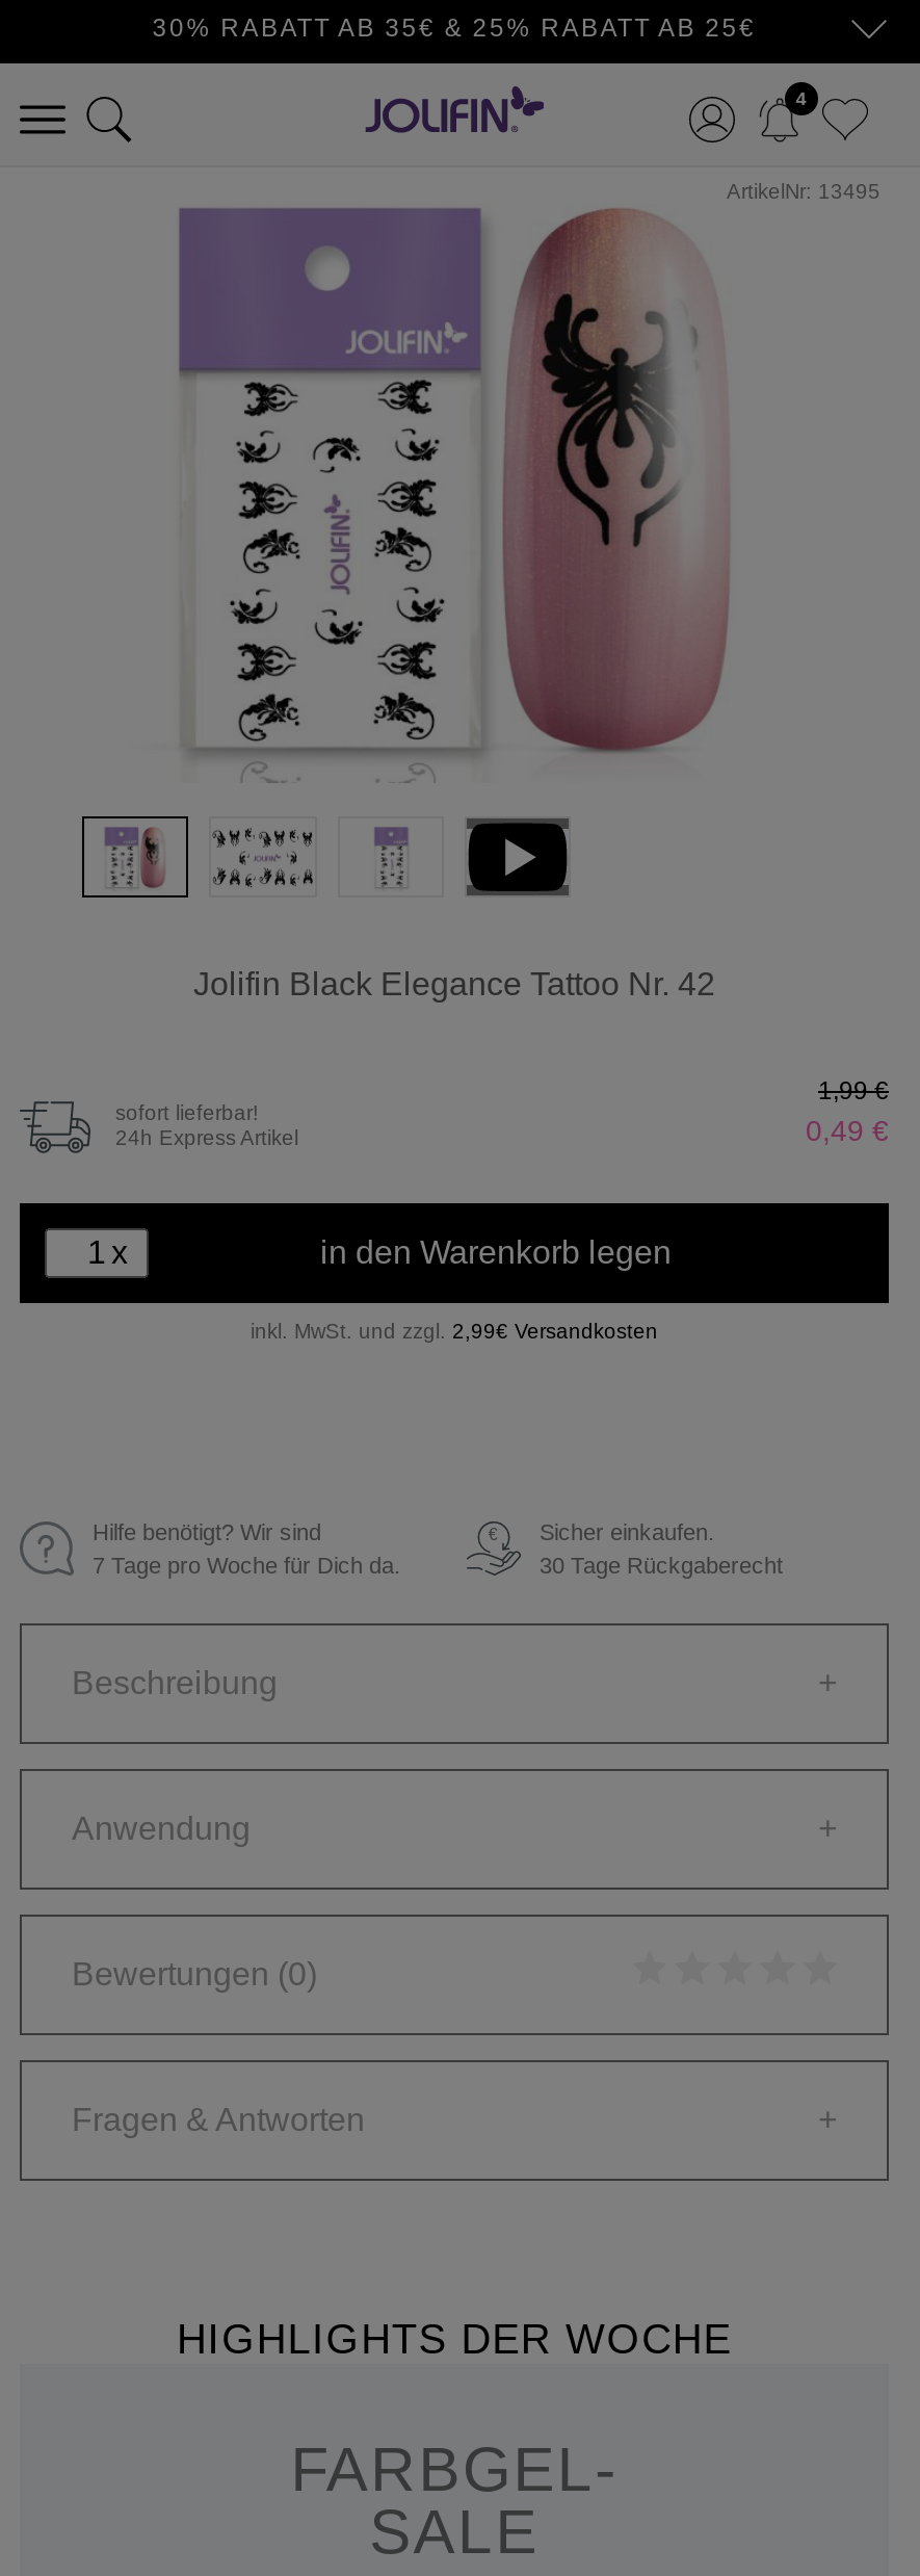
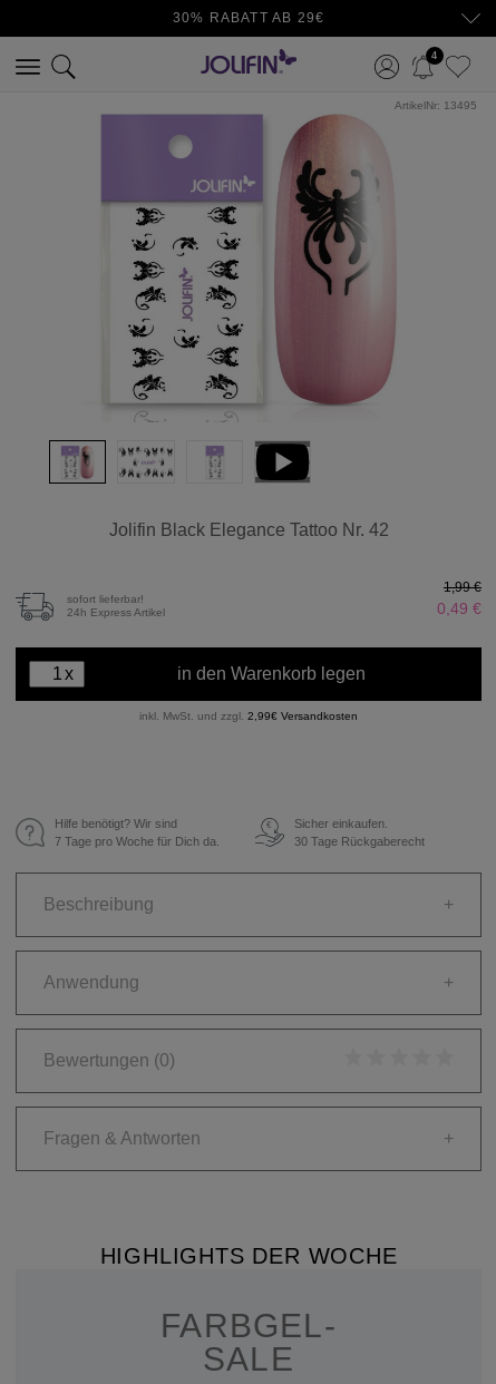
[152,14,756,43] 30% RABATT AB 35€ & 25% RABATT AB 25€ -> [173,10,325,26] 30% RABATT AB 29€

